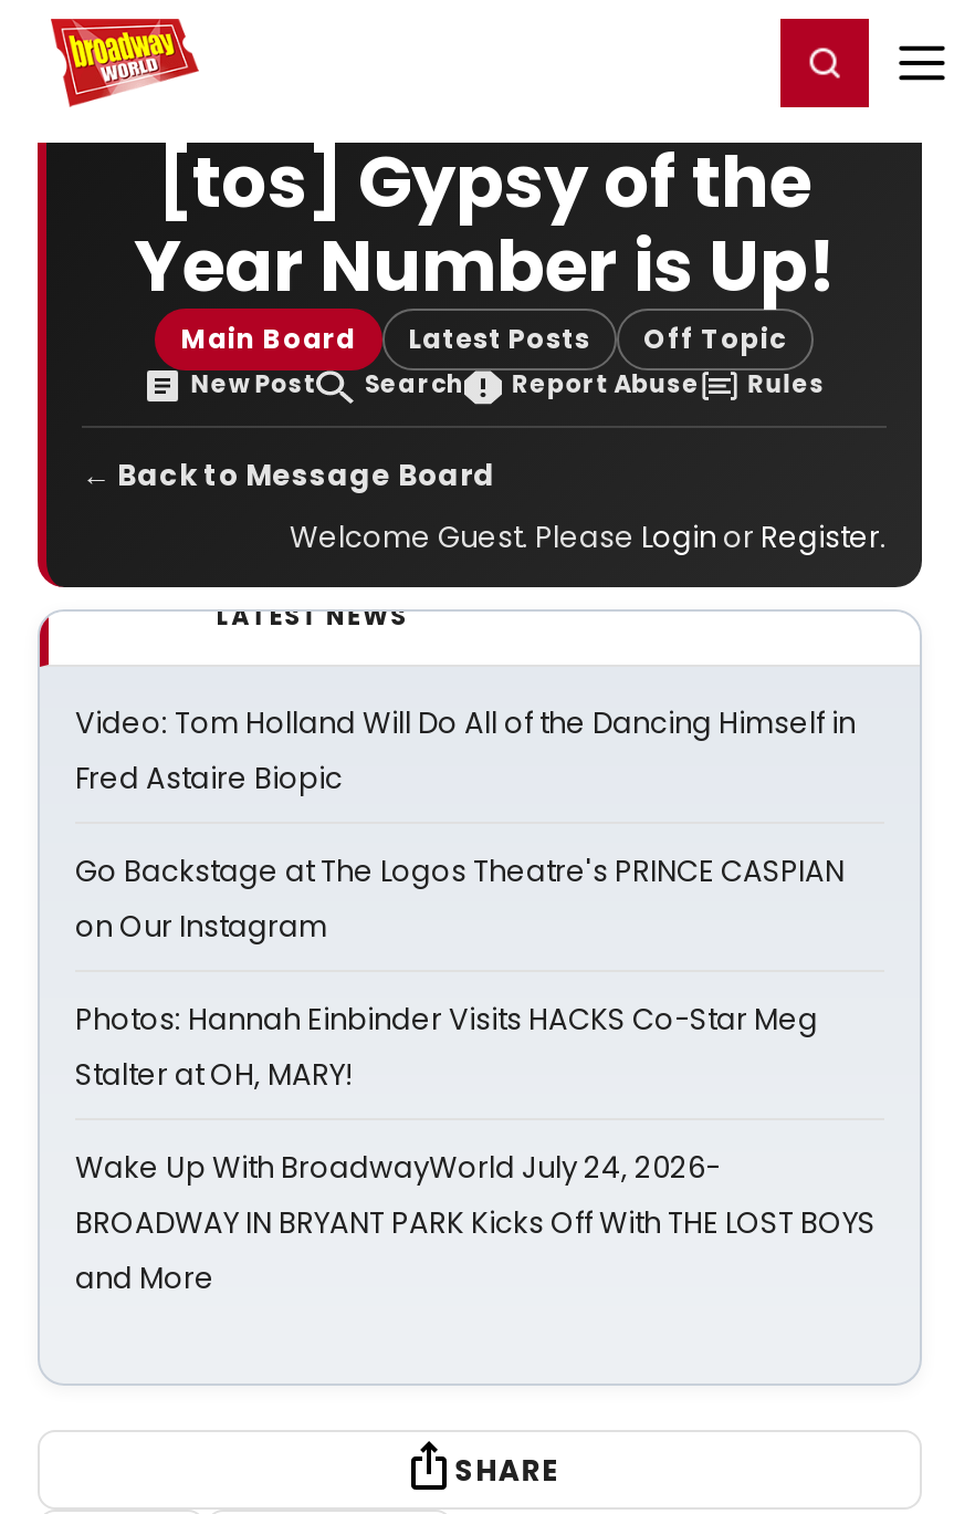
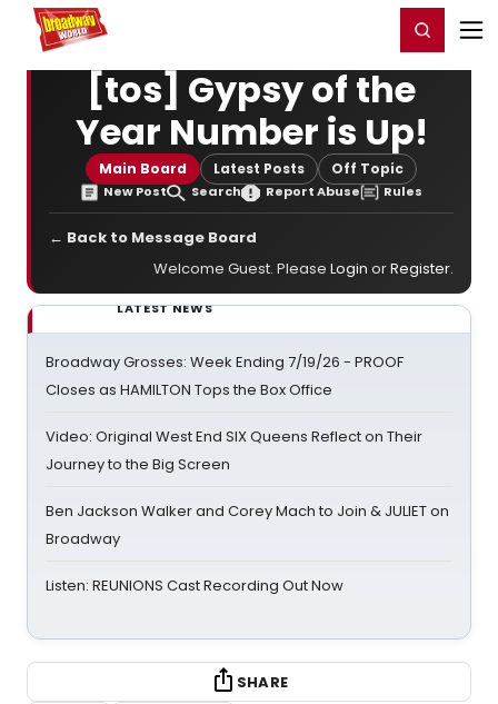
[75,702,856,800] Video: Tom Holland Will Do All of the Dancing Himself in | Fred Astaire Biopic -> [46,351,404,400] Broadway Grosses: Week Ending 7/19/26 - PROOF | Closes as HAMILTON Tops the Box Office
[75,850,845,948] Go Backstage at The Logos Theatre's PRINCE CASPIAN | on Our Instagram -> [46,426,422,475] Video: Original West End SIX Queens Reflect on Their | Journey to the Big Screen
[75,999,818,1096] Photos: Hannah Einbinder Visits HACKS Co-Star Meg | Stalter at OH, MARY! -> [46,500,449,549] Ben Jackson Walker and Corey Mach to Join & JULIET on | Broadway
[75,1147,876,1299] Wake Up With BroadwayWorld July 24, 2026- | BROADWAY IN BRYANT PARK Kicks Off With THE LOST BOYS | and More -> [46,575,343,596] Listen: REUNIONS Cast Recording Out Now

